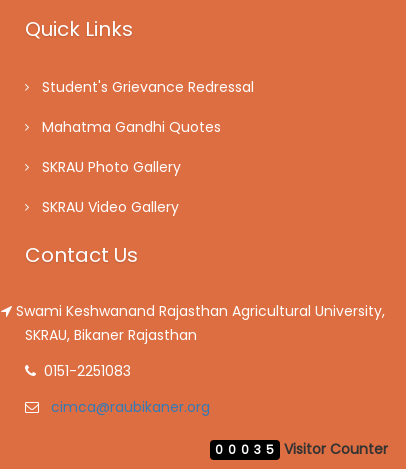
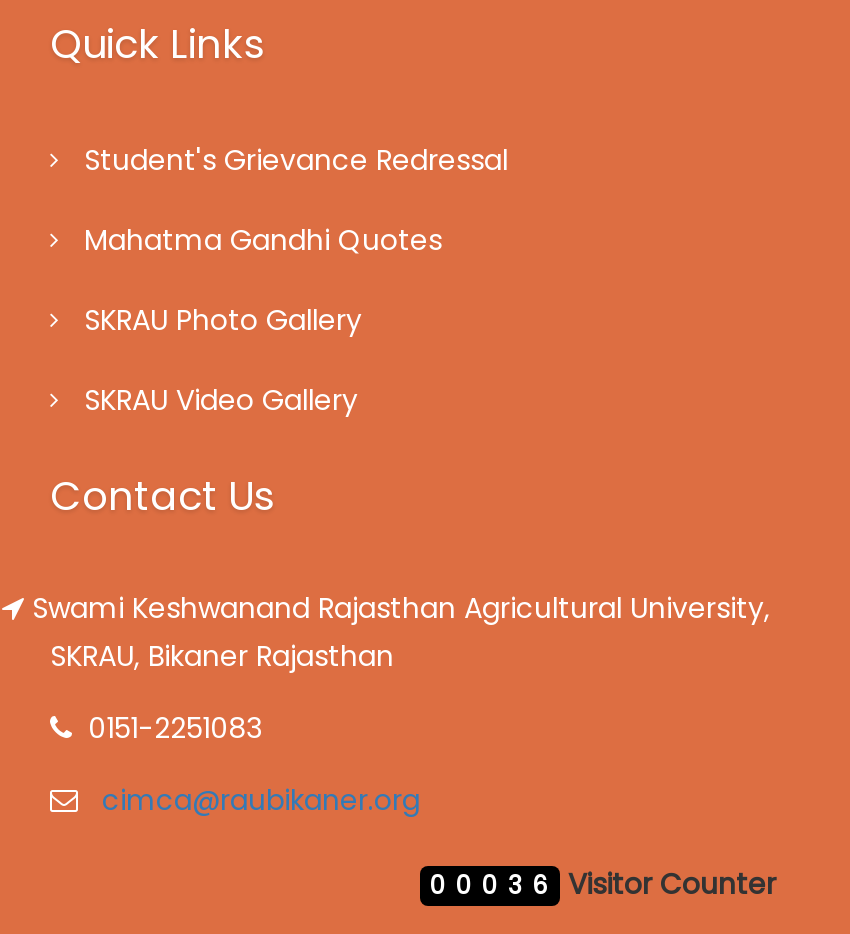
[215,439,388,459] 00035 Visitor Counter -> [430,864,776,904] 00036 Visitor Counter

